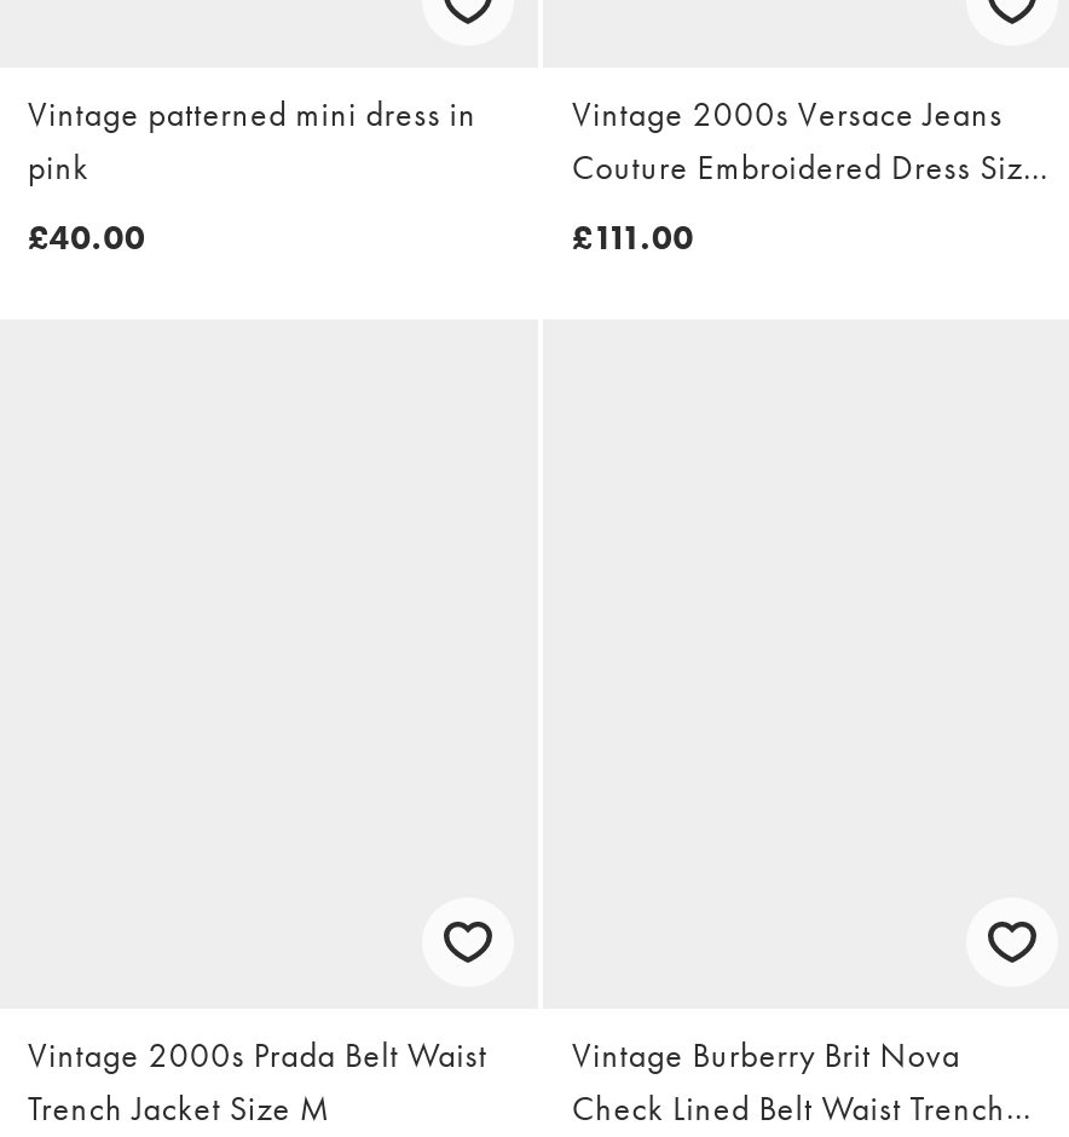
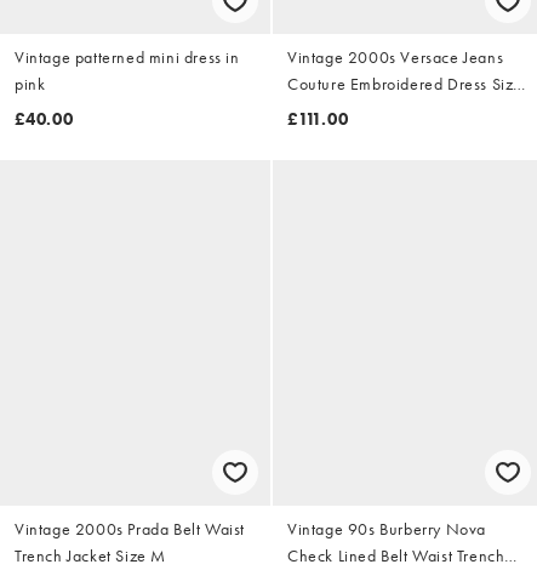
[572,1032,960,1076] Vintage Burberry Brit Nova -> [287,517,486,539] Vintage 90s Burberry Nova

